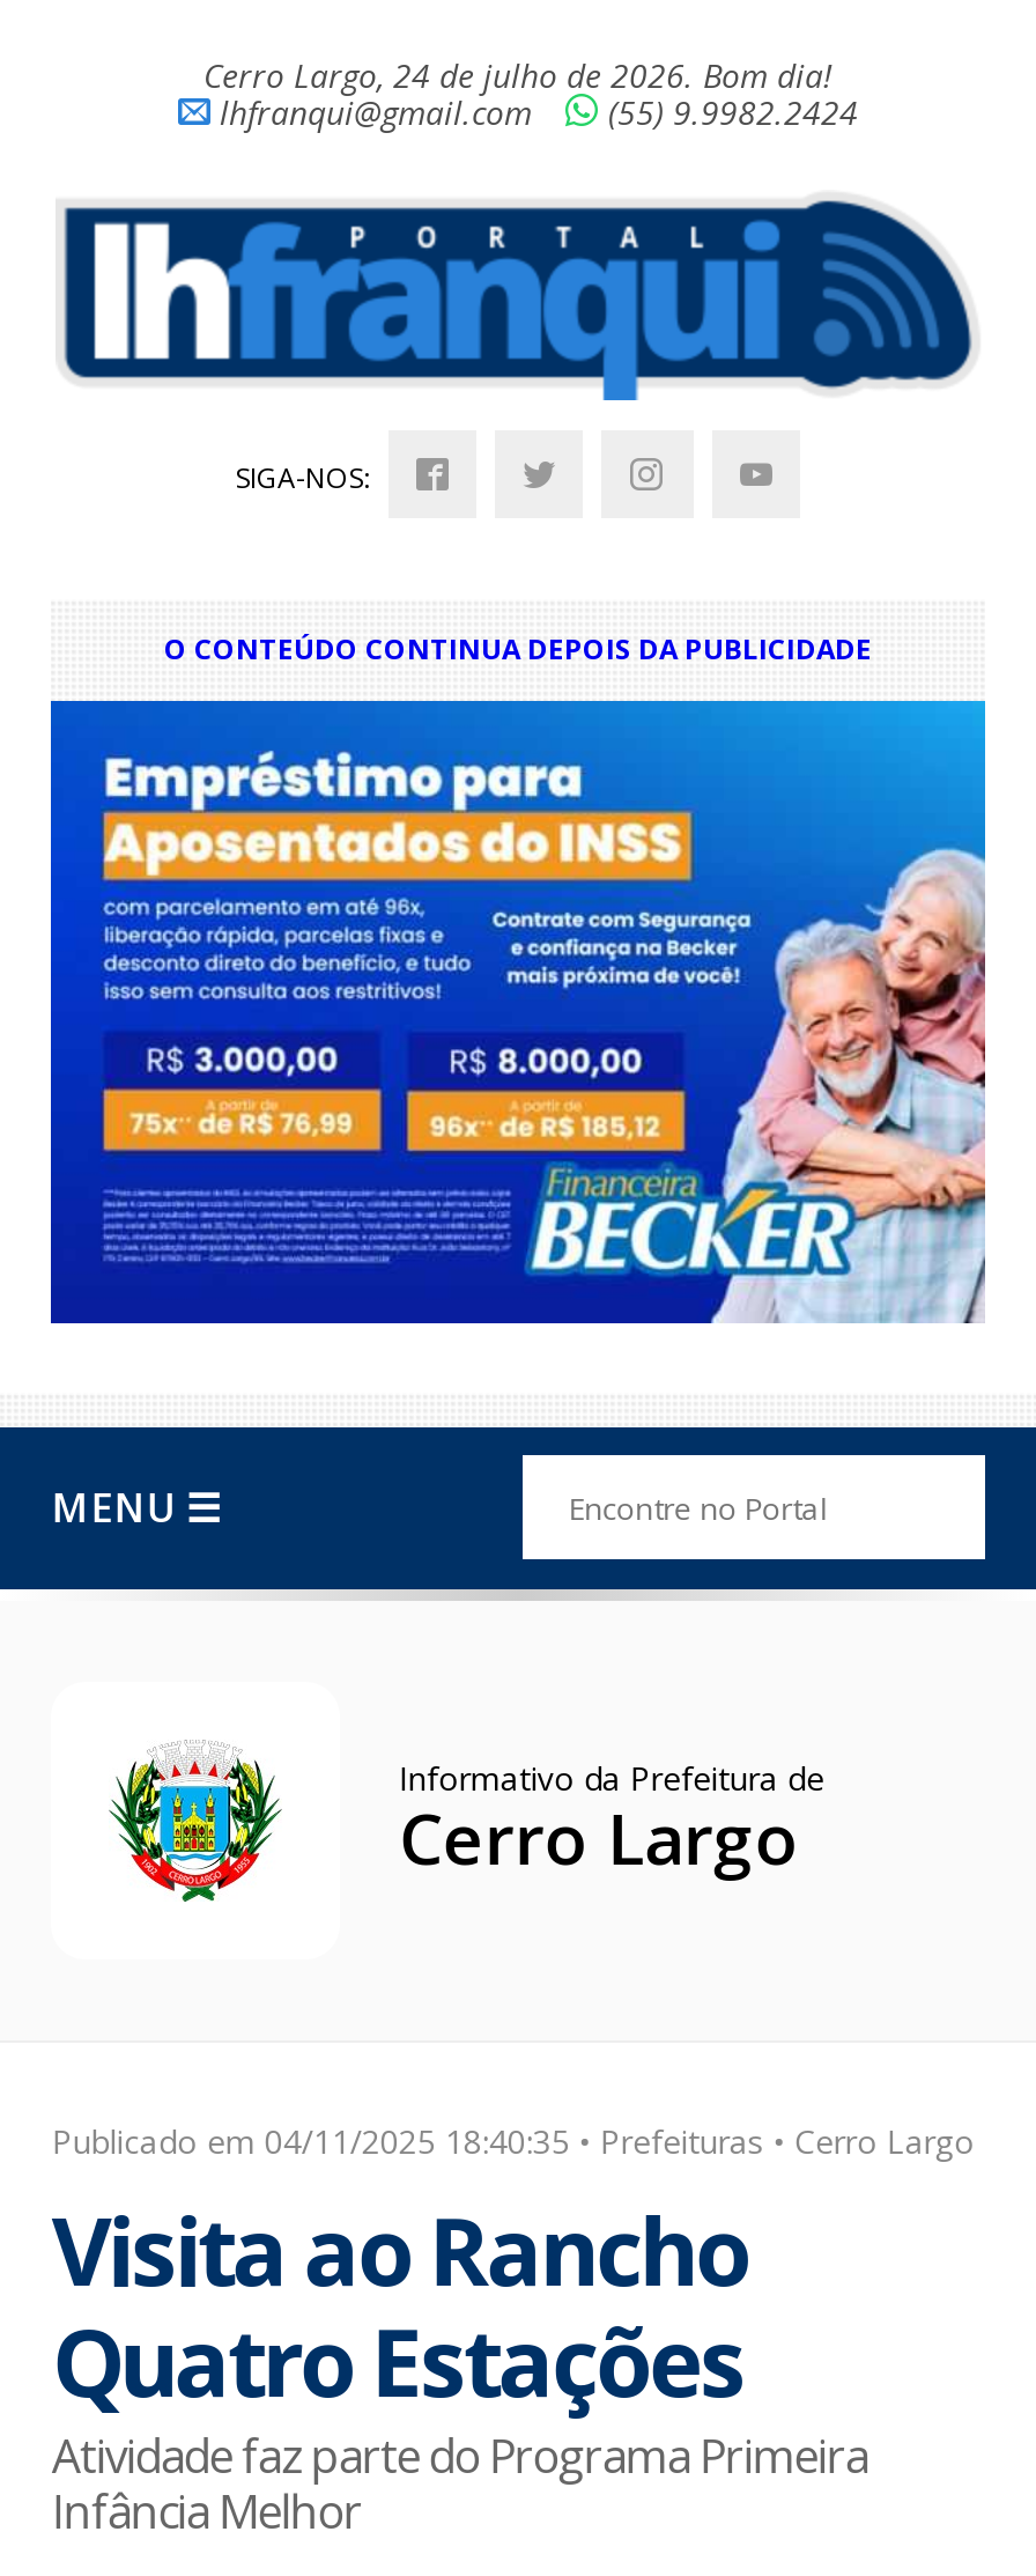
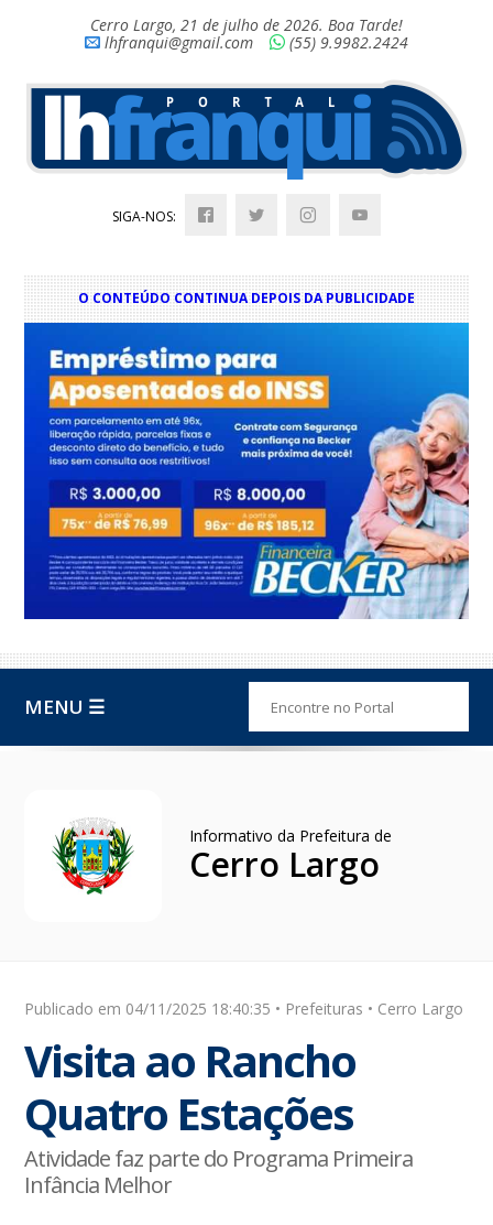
[203,53,832,97] Cerro Largo, 24 de julho de 2026. Bom dia! -> [90,14,403,35] Cerro Largo, 21 de julho de 2026. Boa Tarde!

